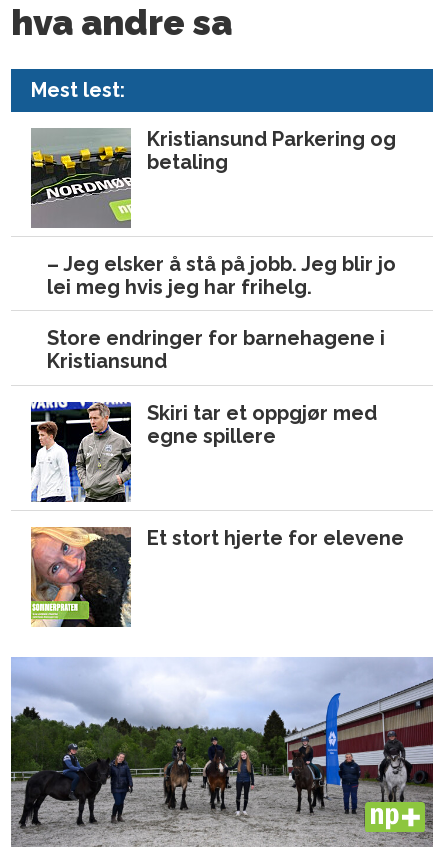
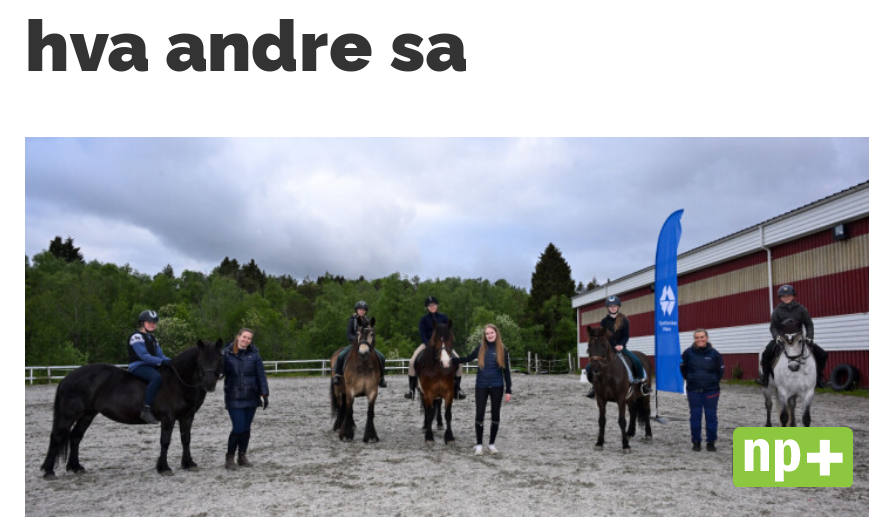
[30,78,396,229] [image] | Mest lest: | Kristiansund Parkering og | betaling -> none
[30,251,396,503] [image] | – Jeg elsker å stå på jobb. Jeg blir jo | lei meg hvis jeg har frihelg. | Store endringer for barnehagene i | Kristiansund | Skiri tar et oppgjør med | egne spillere -> none
[30,526,404,628] [image] | Et stort hjerte for elevene -> none

